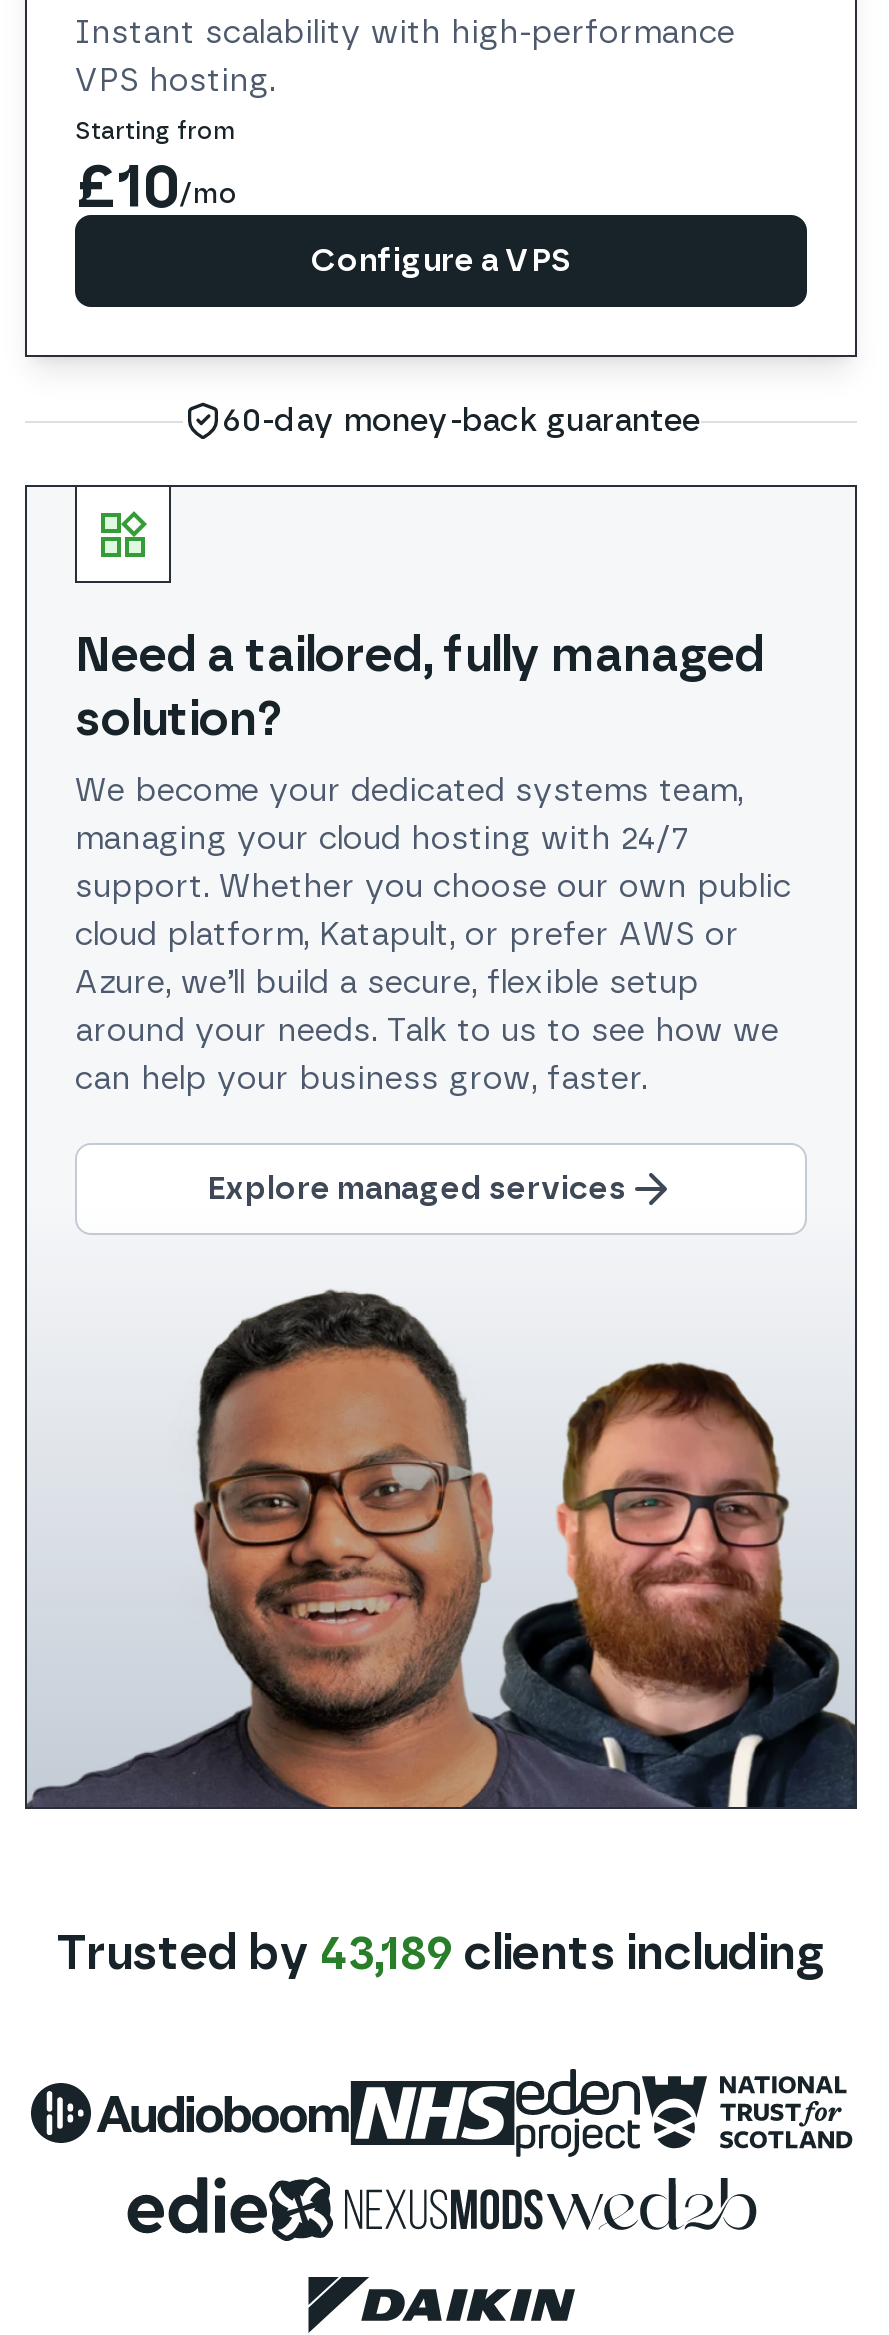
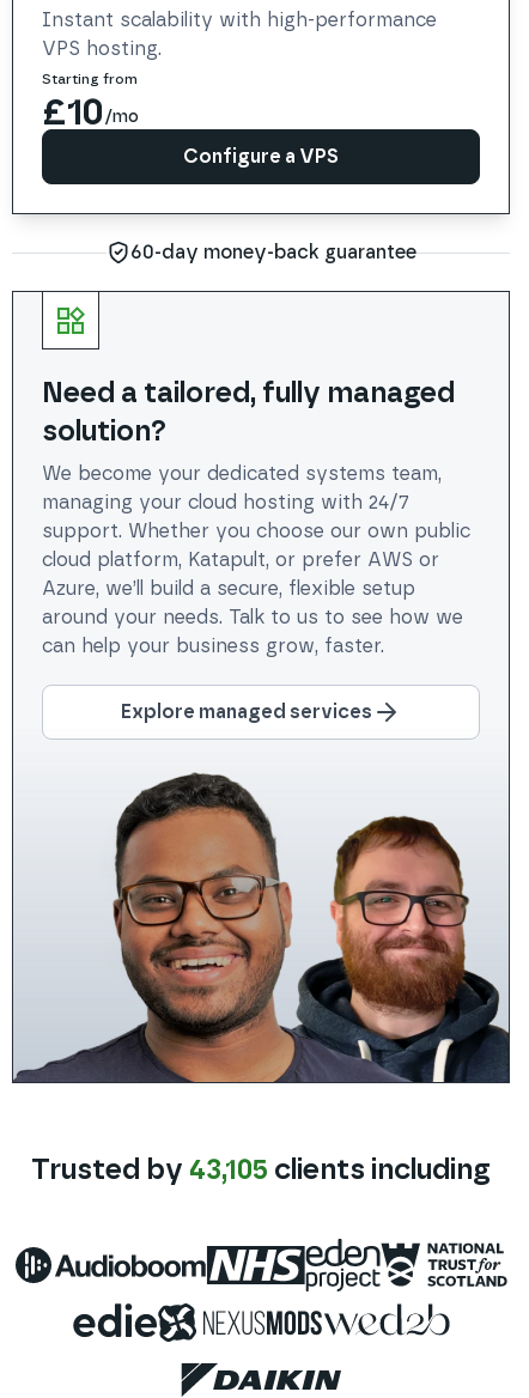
[56,1922,826,1980] Trusted by 43,189 clients including -> [31,1151,491,1186] Trusted by 43,105 clients including

